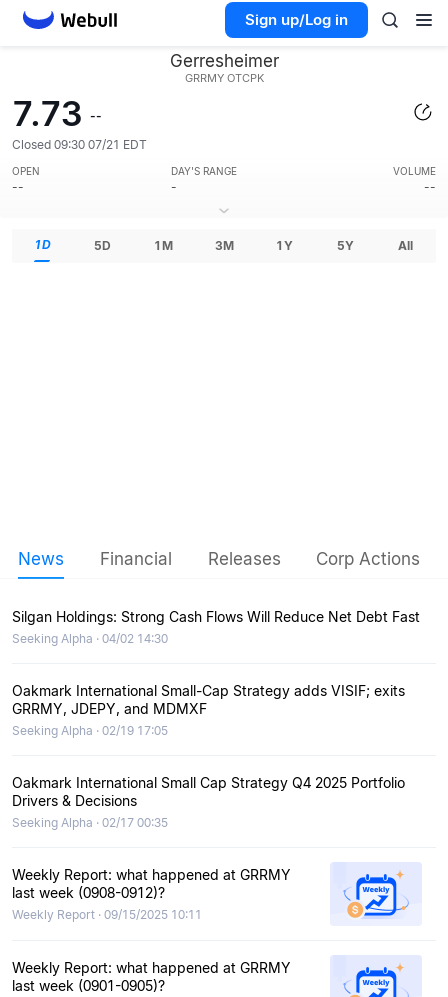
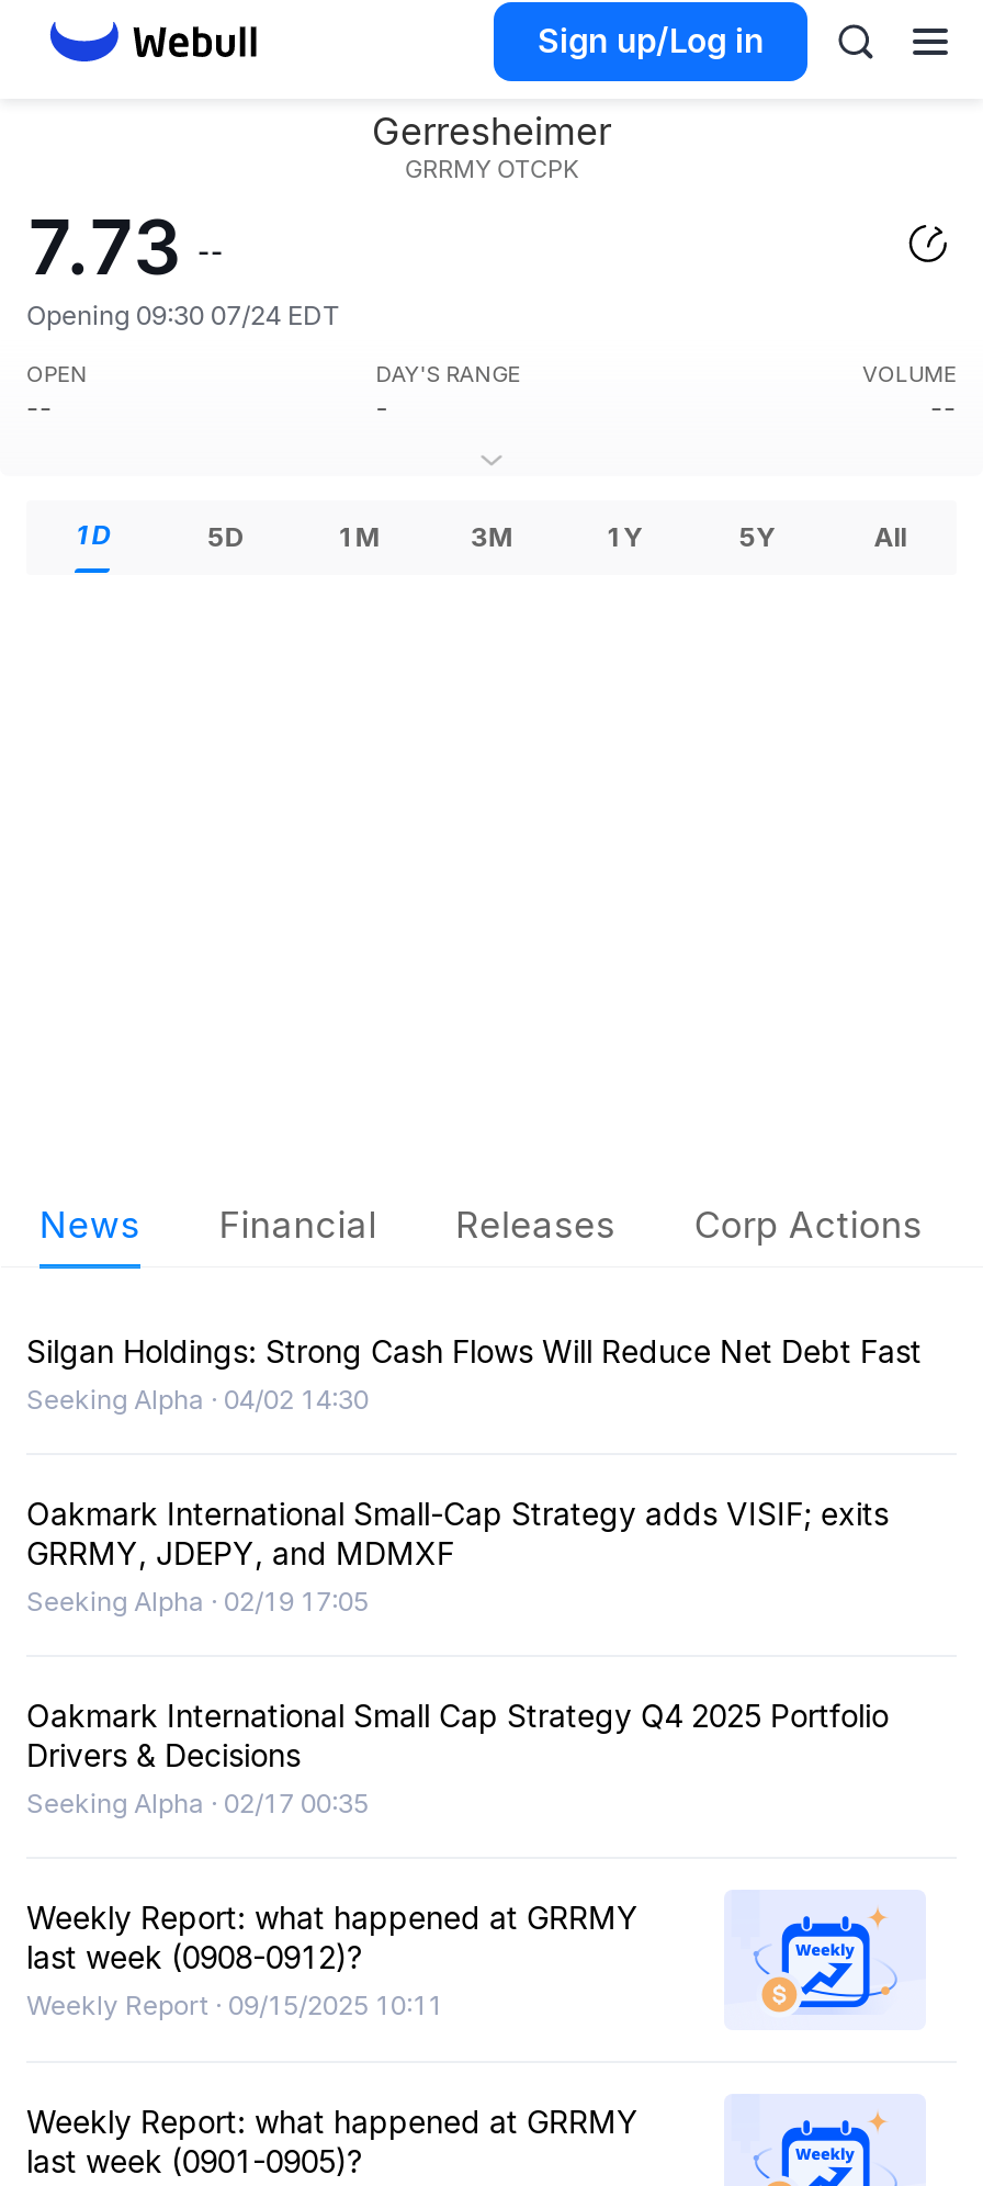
[12,137,147,152] Closed 09:30 07/21 EDT -> [26,298,340,331] Opening 09:30 07/24 EDT

